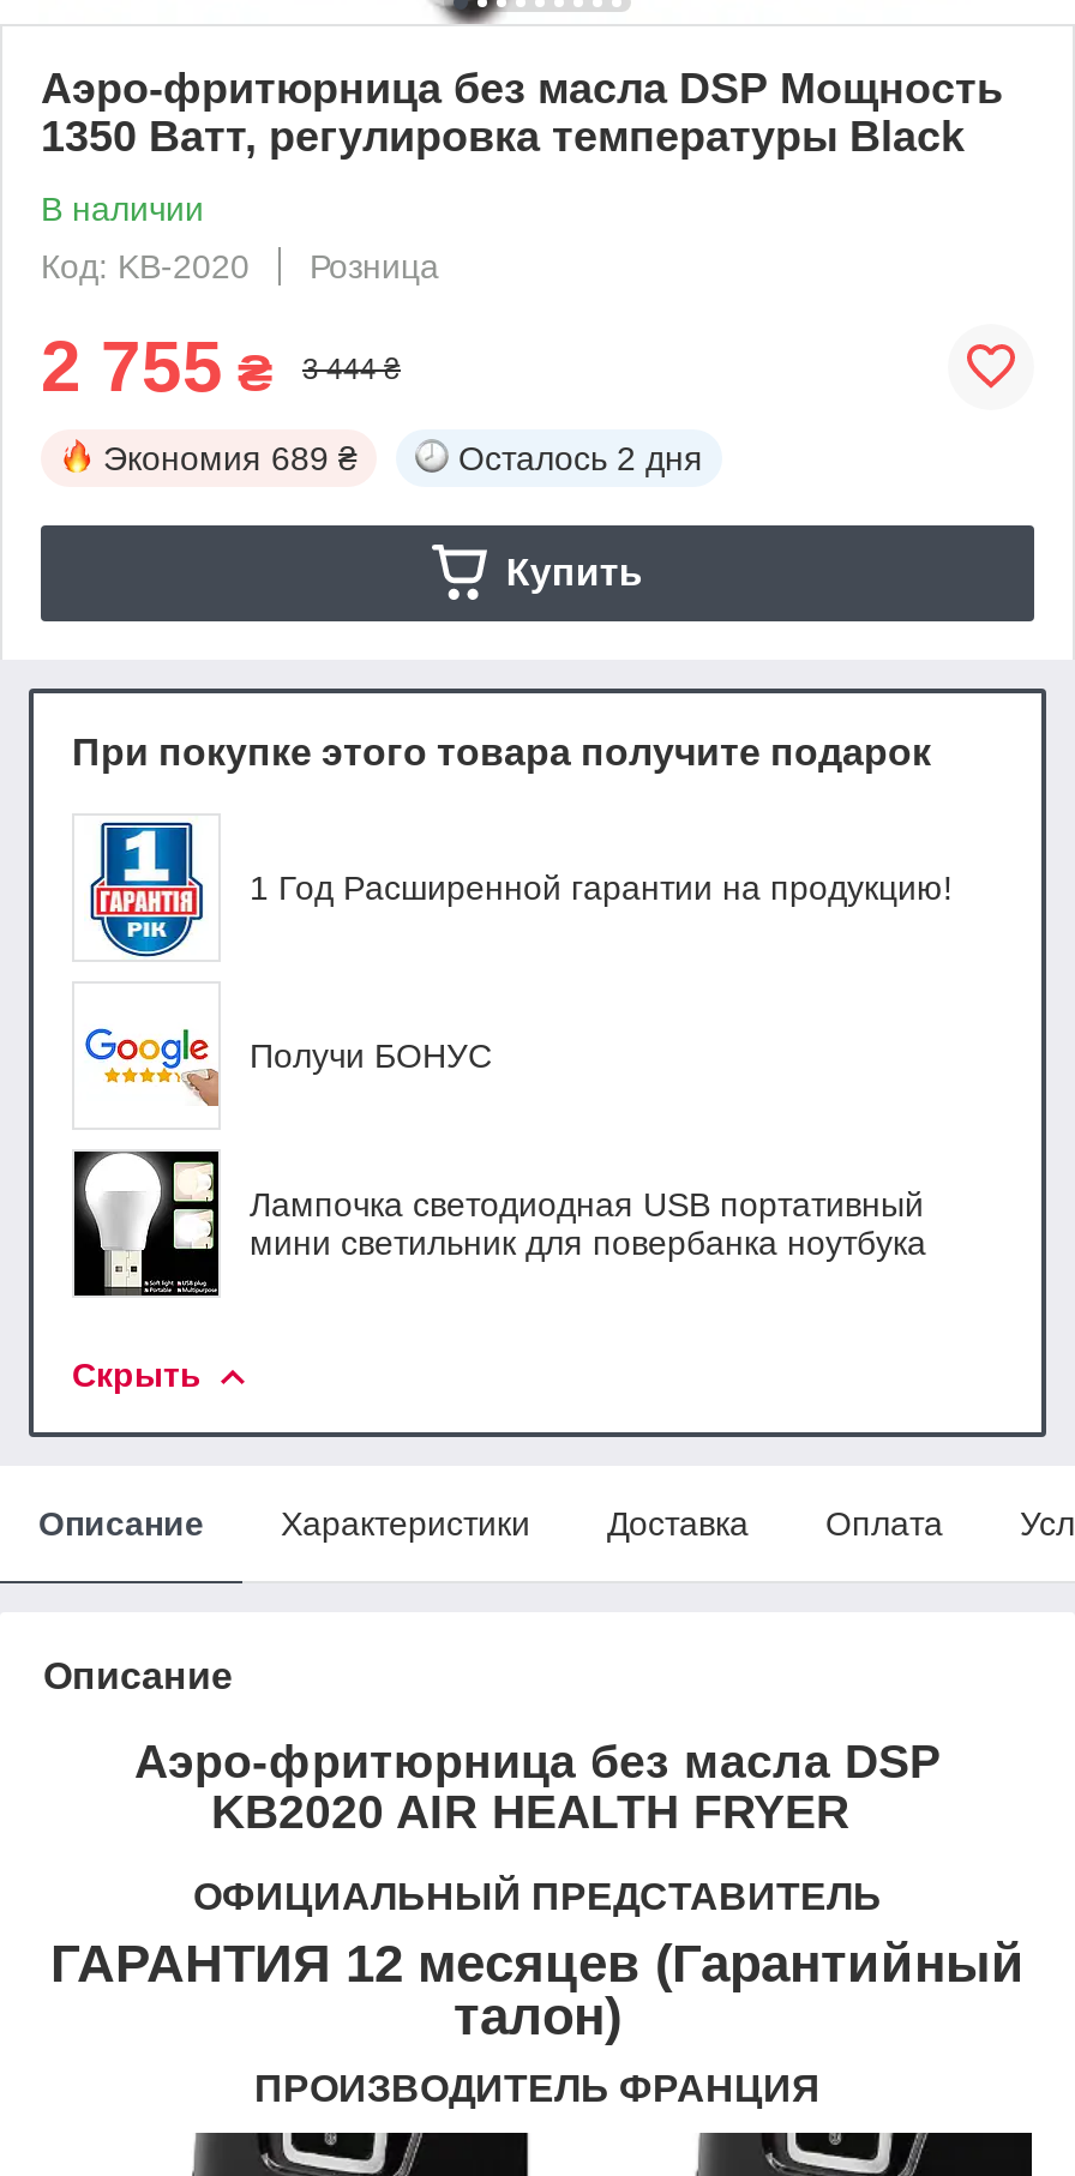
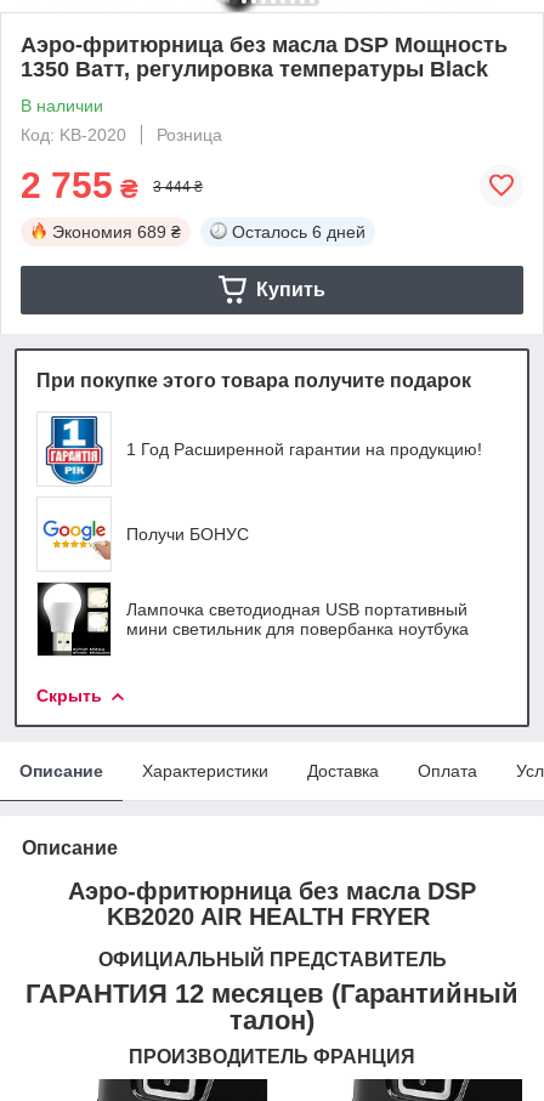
[458,439,703,477] Осталось 2 дня -> [232,222,365,241] Осталось 6 дней

